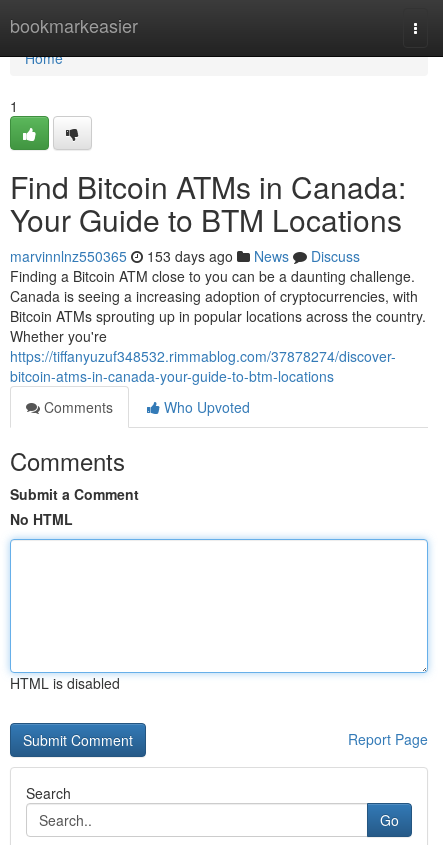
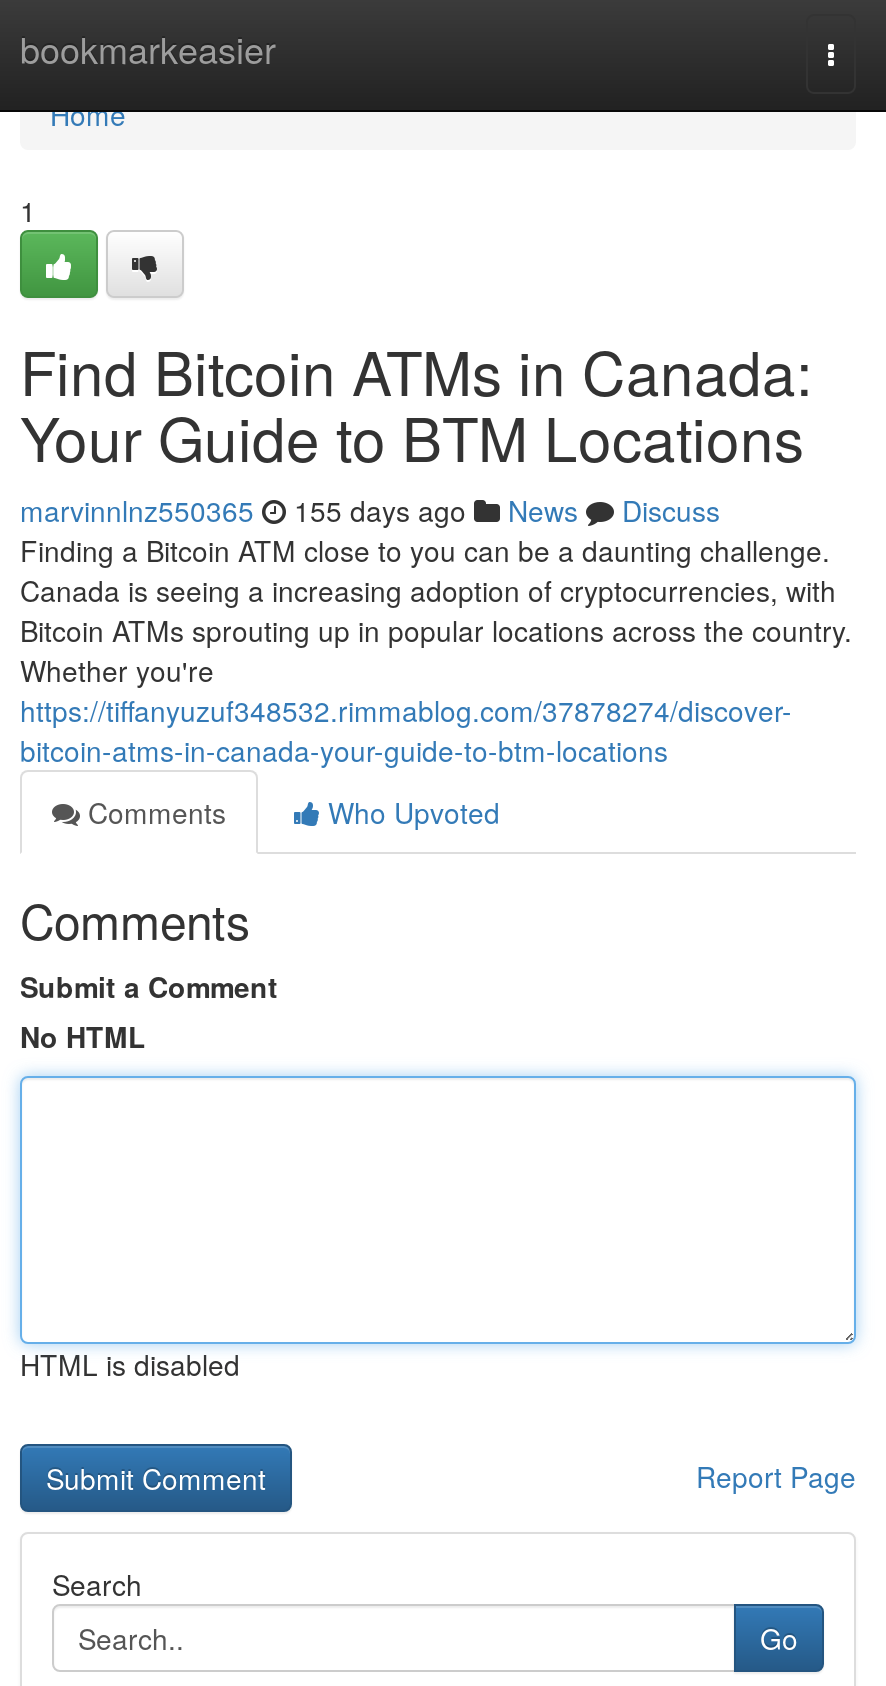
[10,246,360,266] marvinnlnz550365 153 days ago News Discuss -> [20,490,720,530] marvinnlnz550365 155 days ago News Discuss

